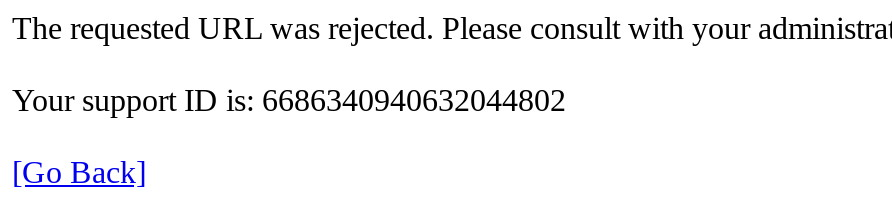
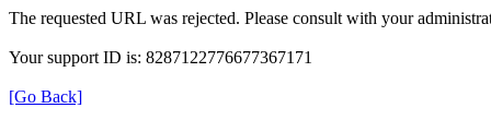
[12,83,566,117] Your support ID is: 6686340940632044802 -> [9,48,312,67] Your support ID is: 8287122776677367171

